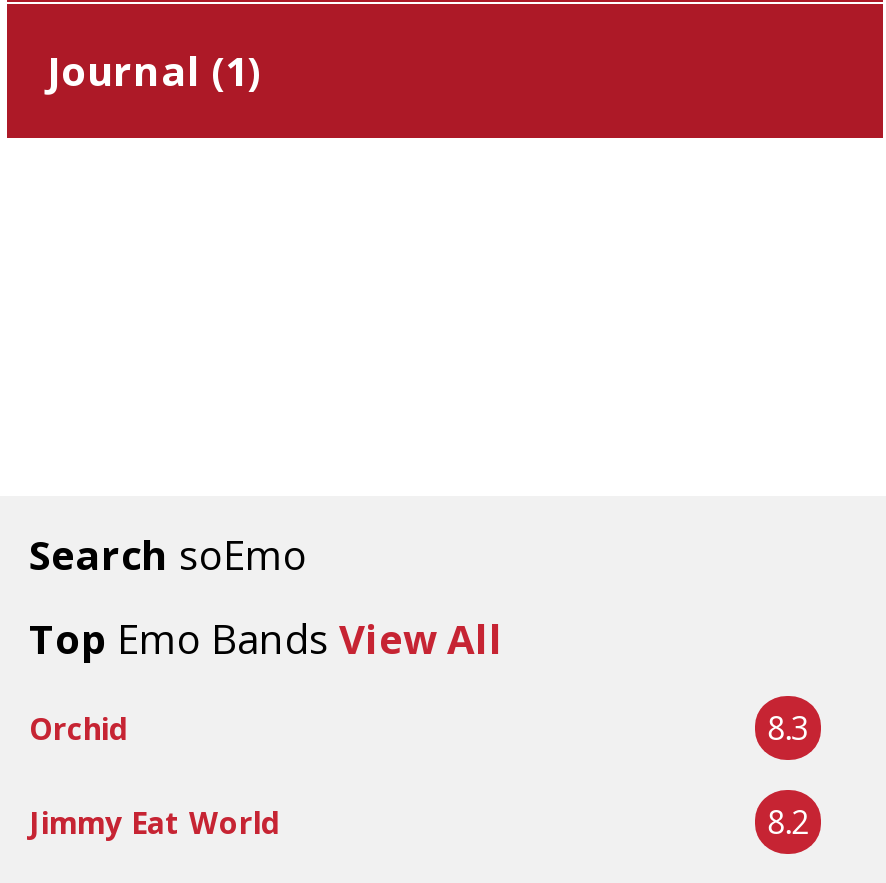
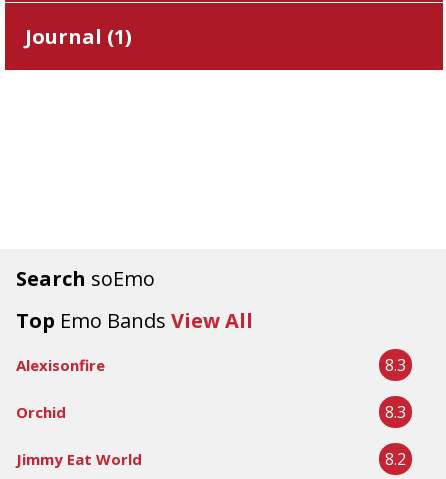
none -> [16,354,406,376] Alexisonfire | 8.3

